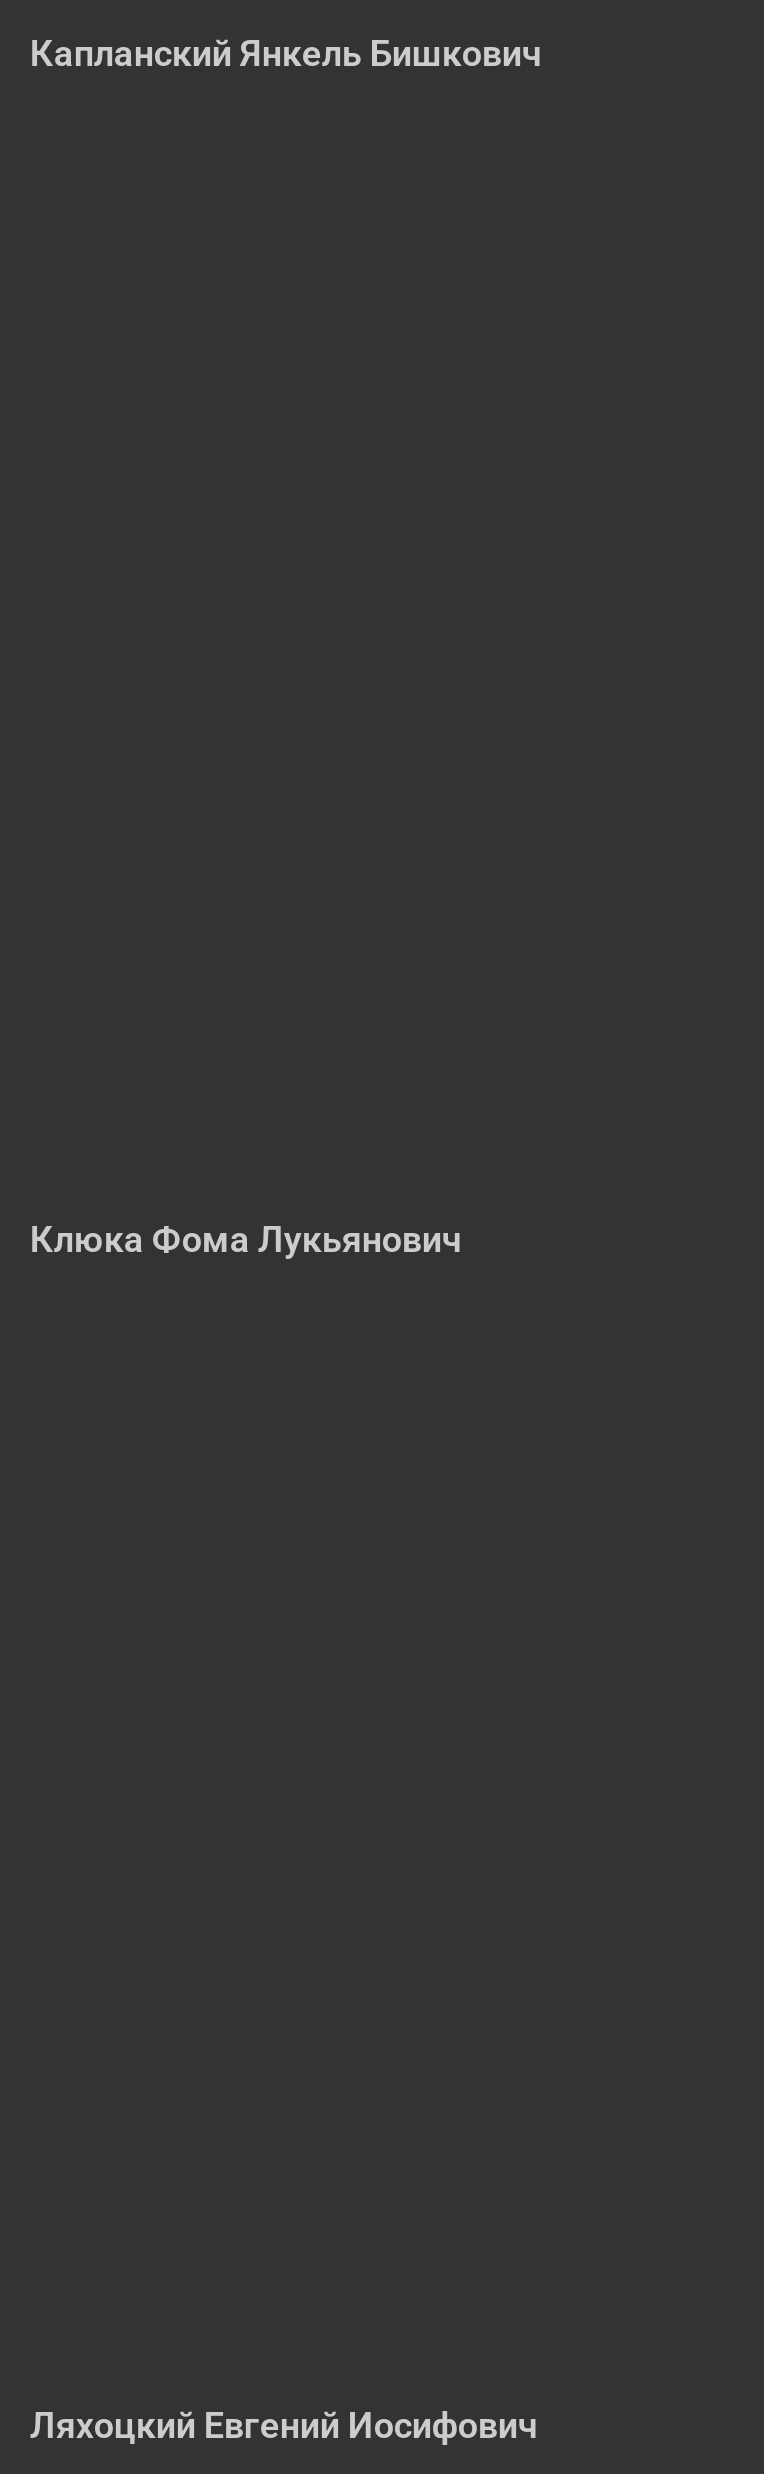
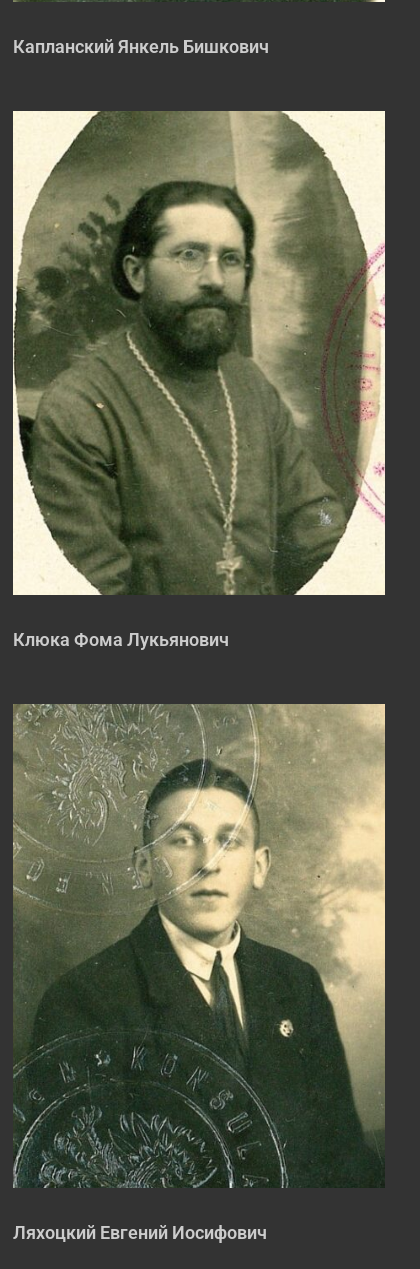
none -> [12,110,386,596] [image]
none -> [12,703,386,1189] [image]

